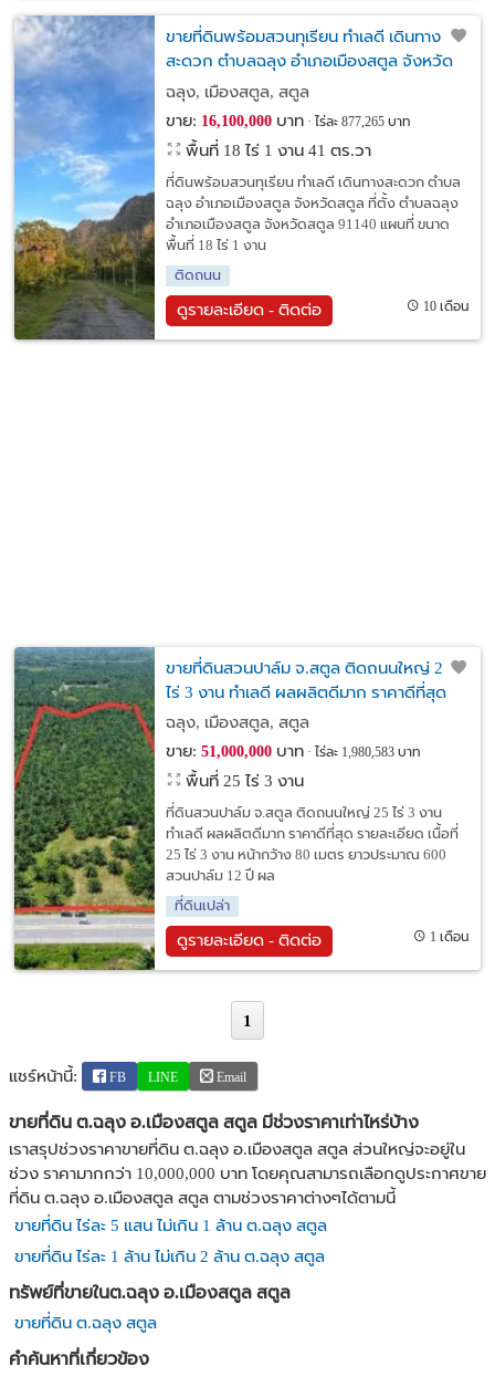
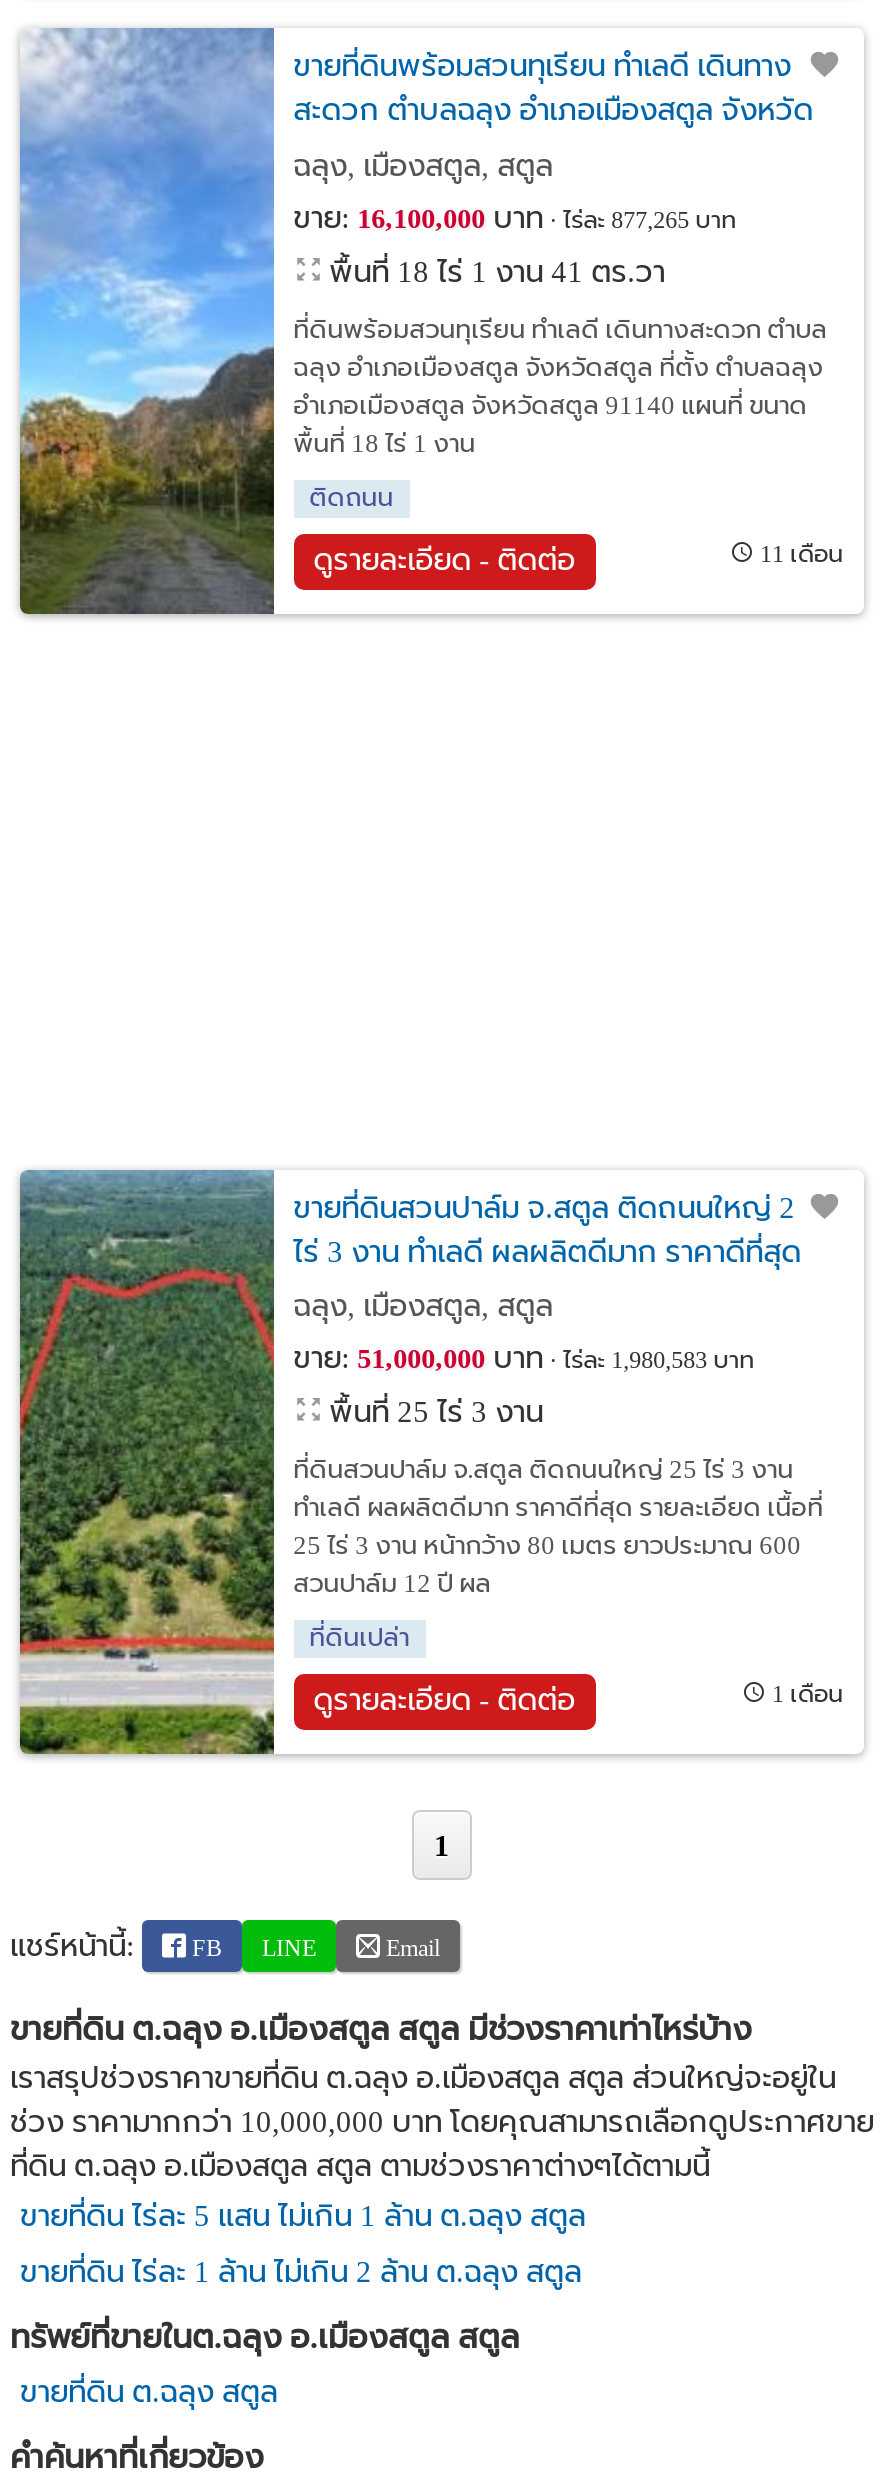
[423,299,470,314] 10 เดือน -> [760,540,844,568] 11 เดือน

